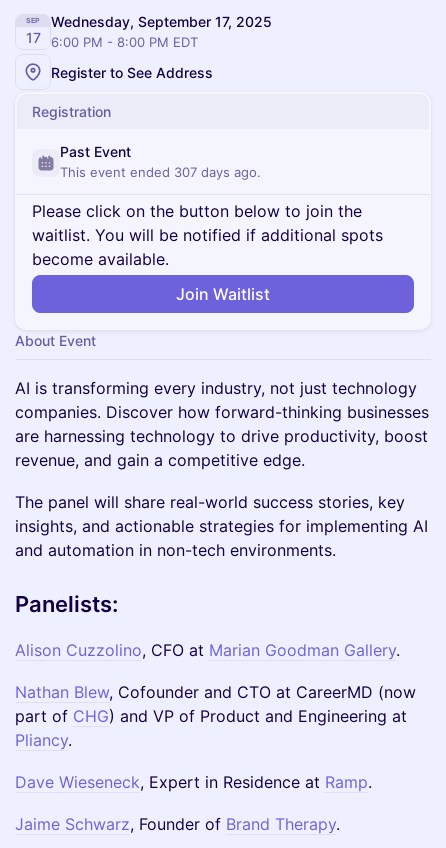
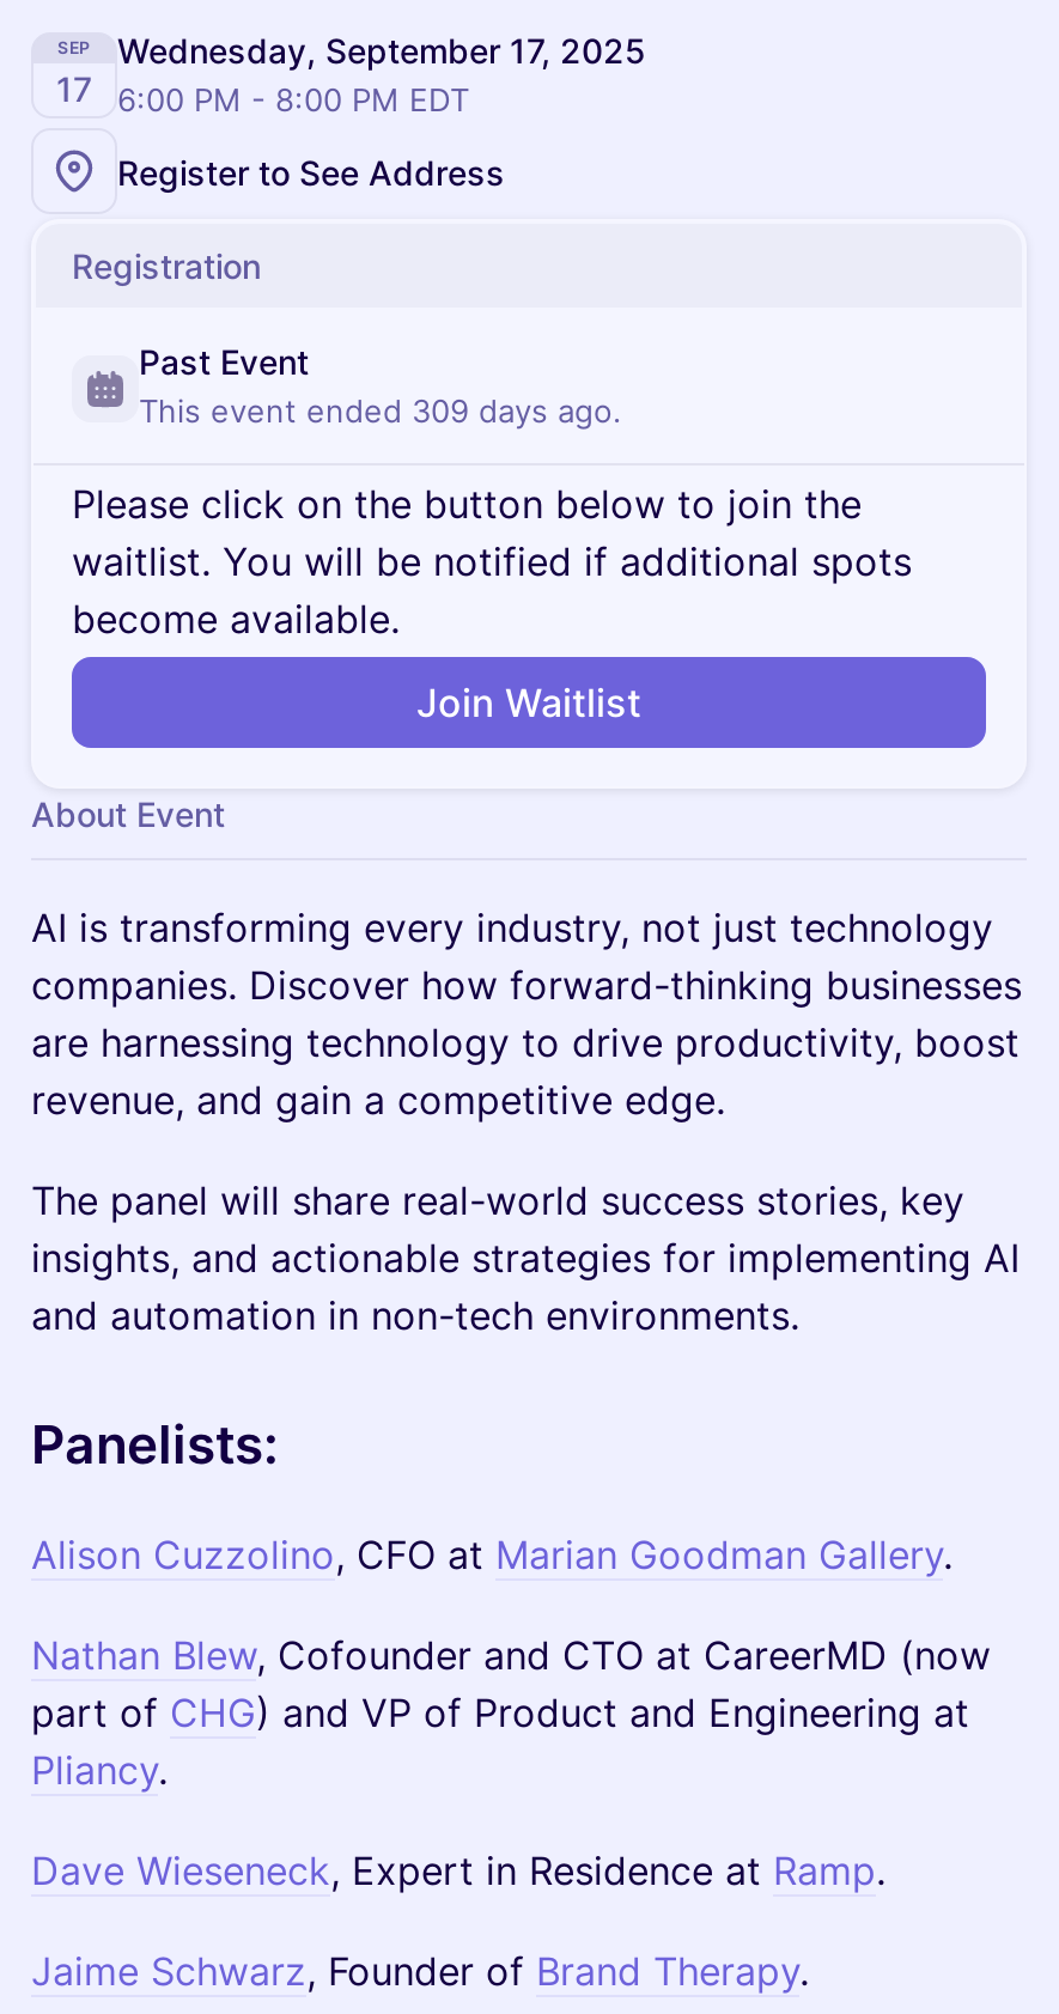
[60,164,261,180] This event ended 307 days ago. -> [139,391,622,430] This event ended 309 days ago.

